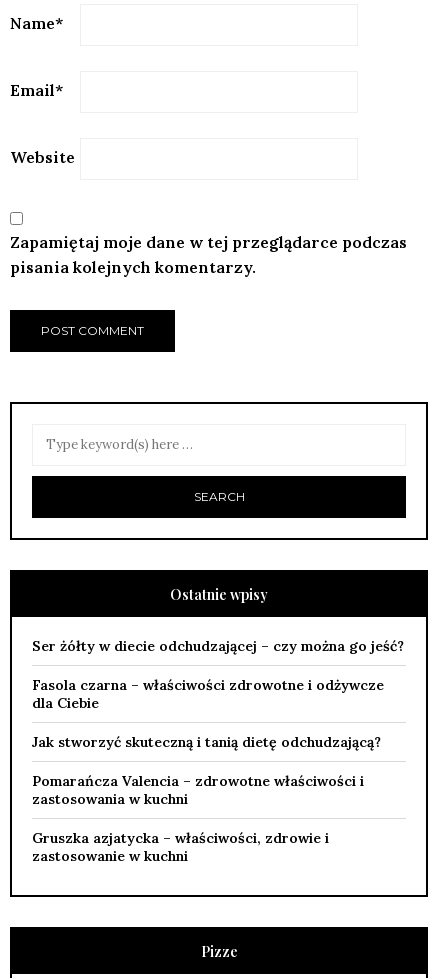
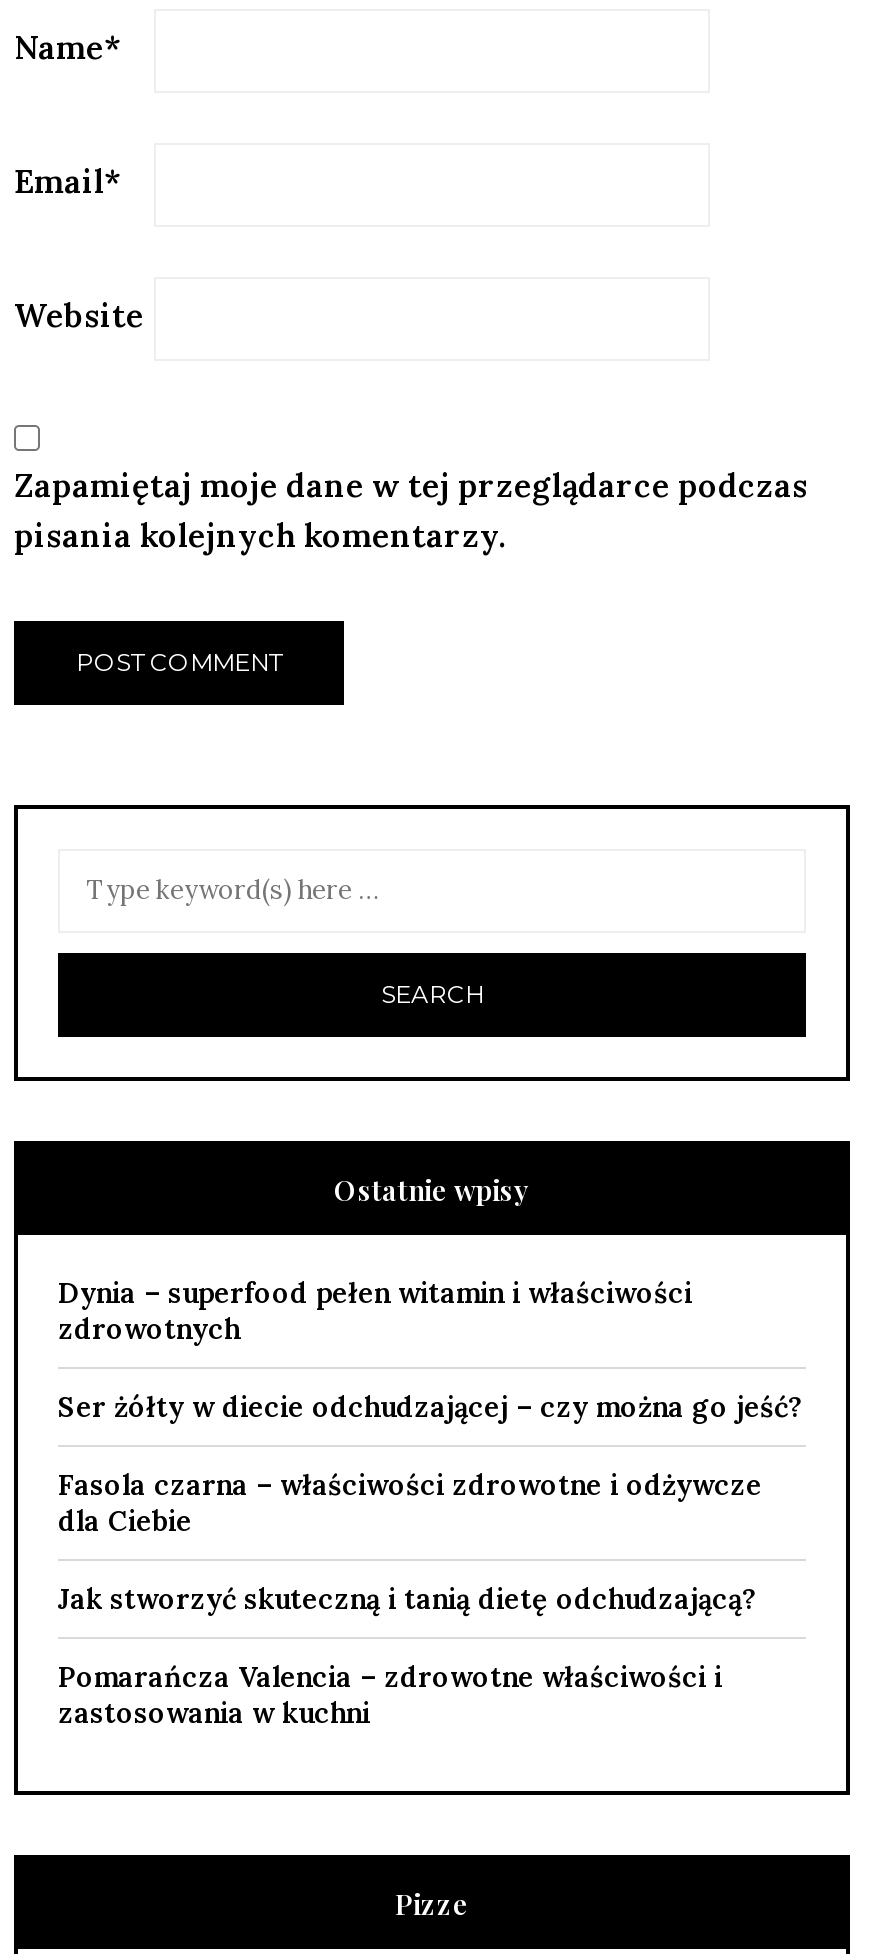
none -> [58,1275,692,1347] Dynia – superfood pełen witamin i właściwości | zdrowotnych
moved [32,637,404,808] -> [58,1389,802,1731]: Ser żółty w diecie odchudzającej – czy można go jeść? | Fasola czarna – właściwości zdrowotne i odżywcze | dla Ciebie | Jak stworzyć skuteczną i tanią dietę odchudzającą? | Pomarańcza Valencia – zdrowotne właściwości i | zastosowania w kuchni
[32,829,329,865] Gruszka azjatycka – właściwości, zdrowie i | zastosowanie w kuchni -> none

